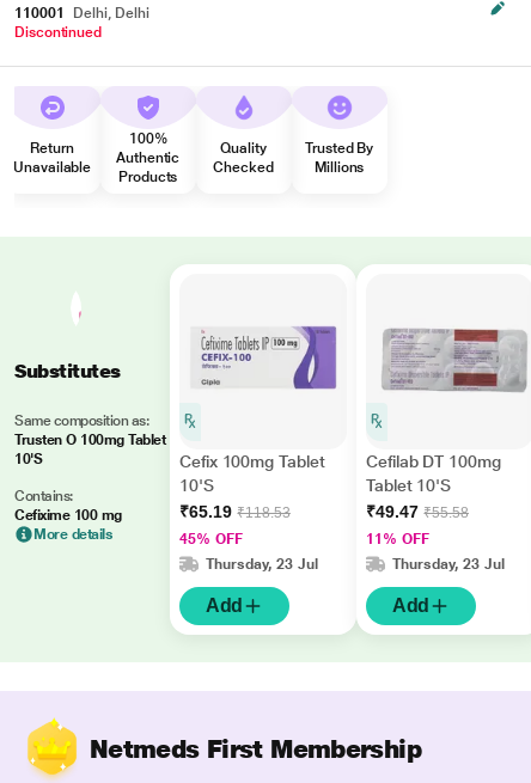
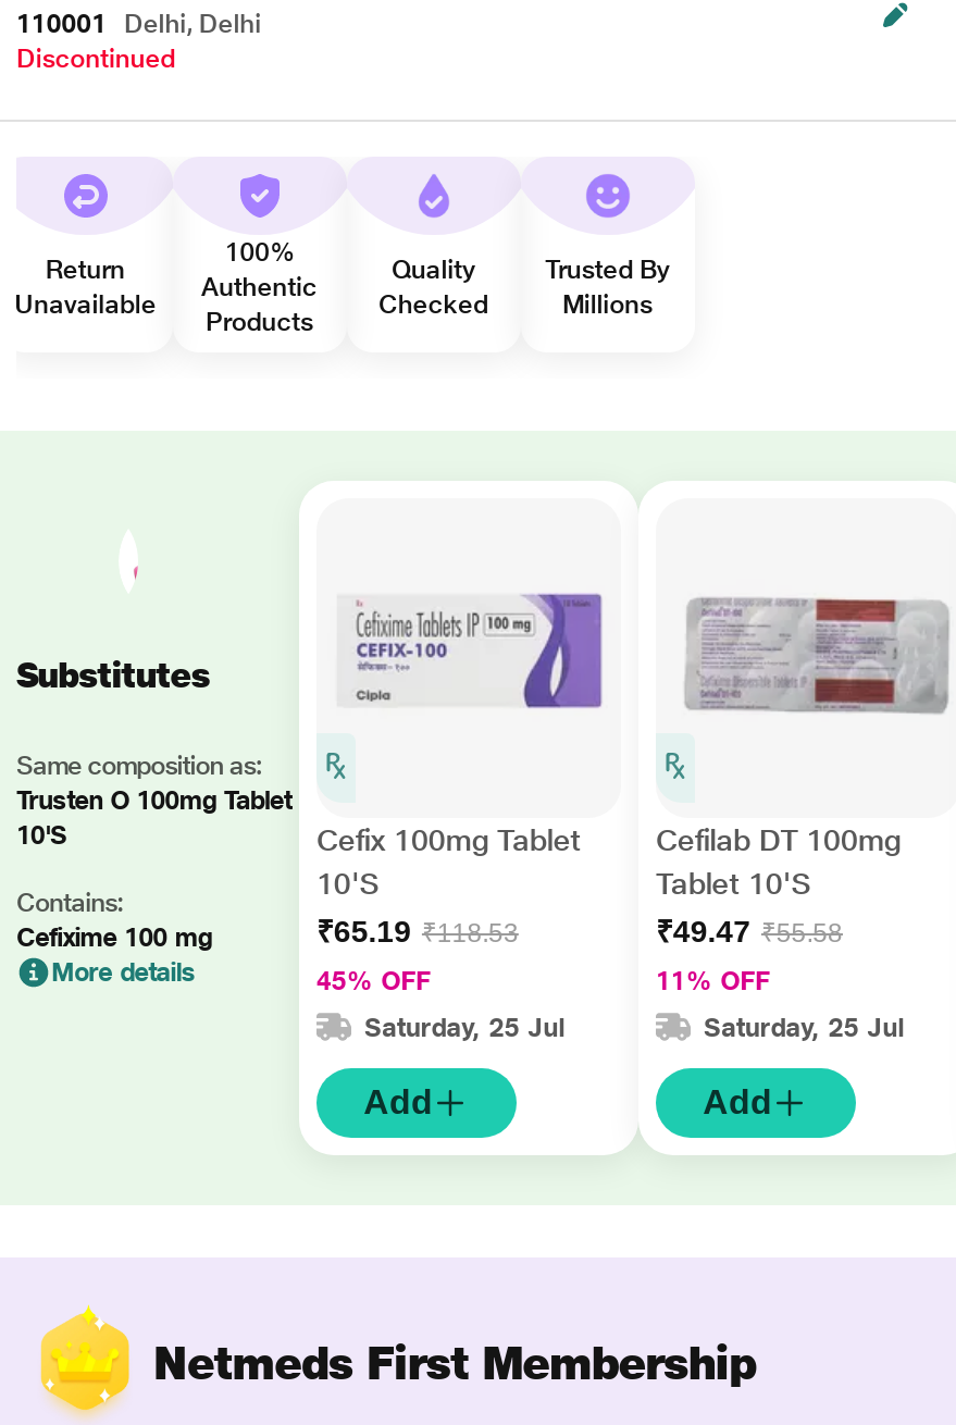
[206,556,318,573] Thursday, 23 Jul -> [364,1013,564,1043] Saturday, 25 Jul
[392,556,505,573] Thursday, 23 Jul -> [704,1013,904,1043] Saturday, 25 Jul

